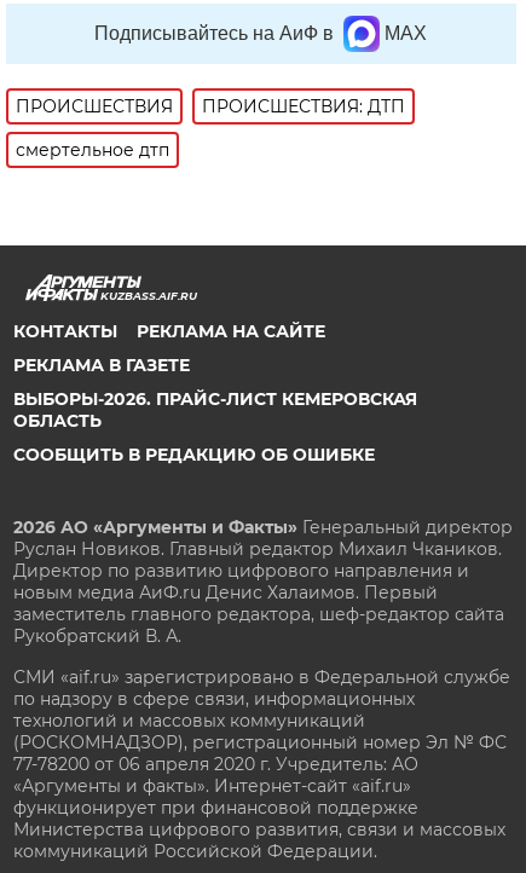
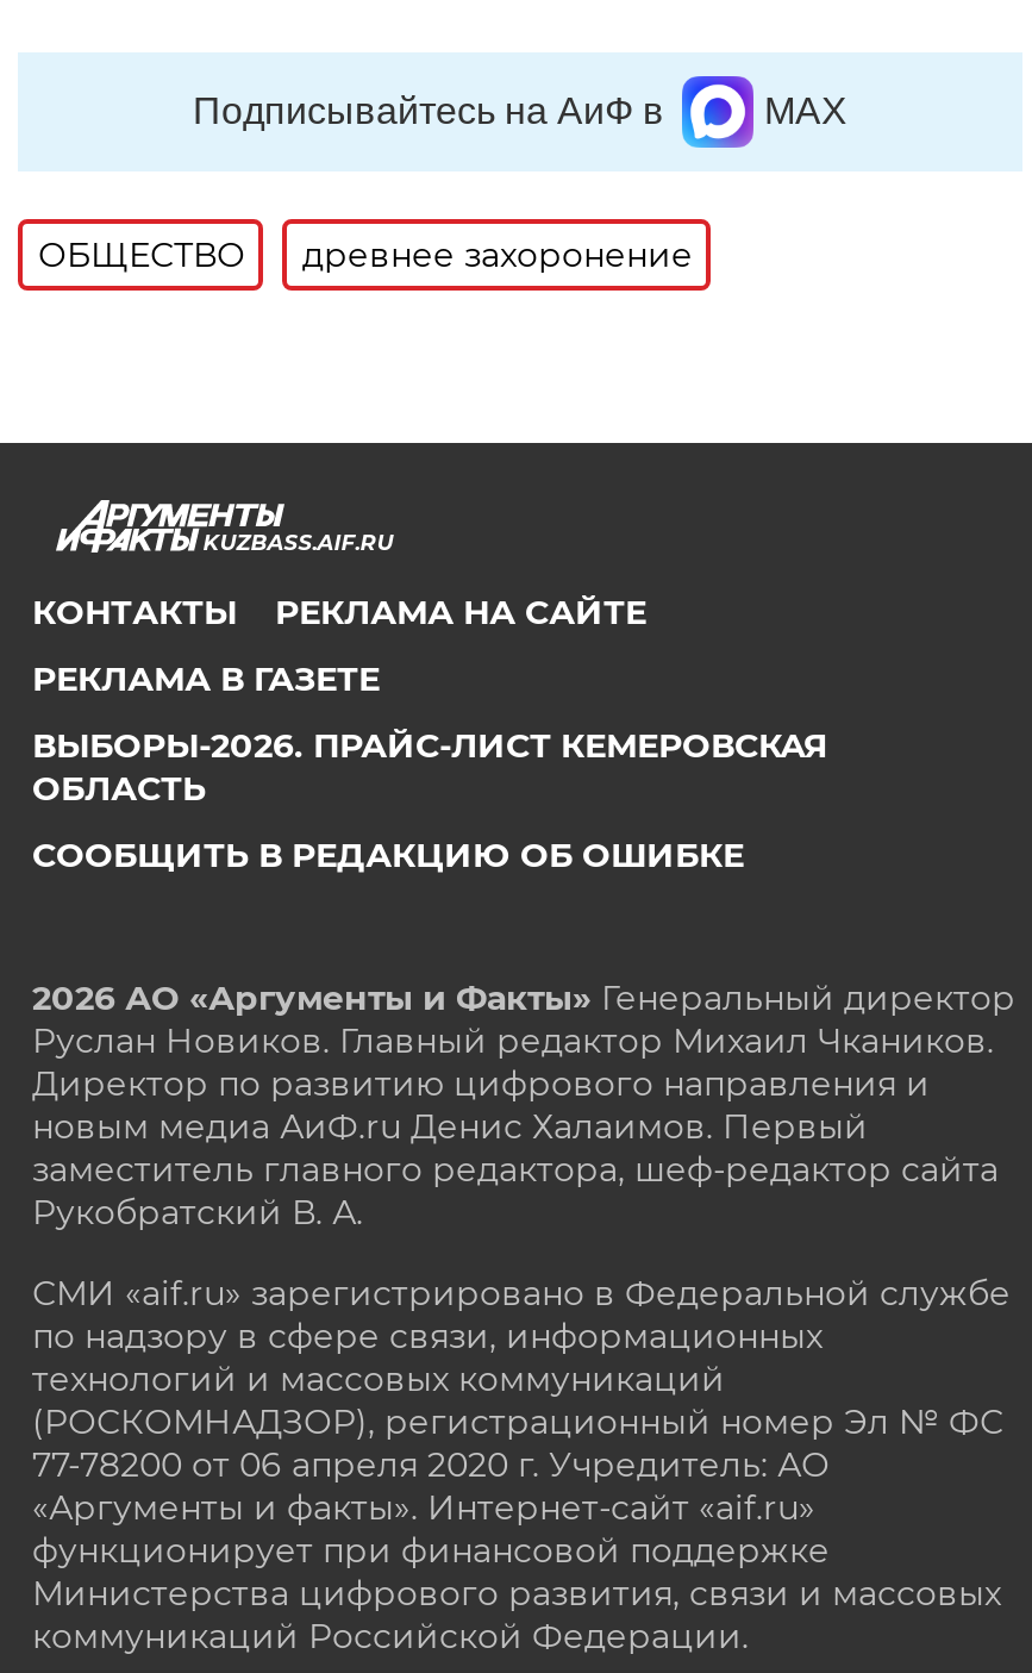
[16,96,406,161] ПРОИСШЕСТВИЯ | ПРОИСШЕСТВИЯ: ДТП | смертельное дтп -> [38,233,693,276] ОБЩЕСТВО | древнее захоронение

